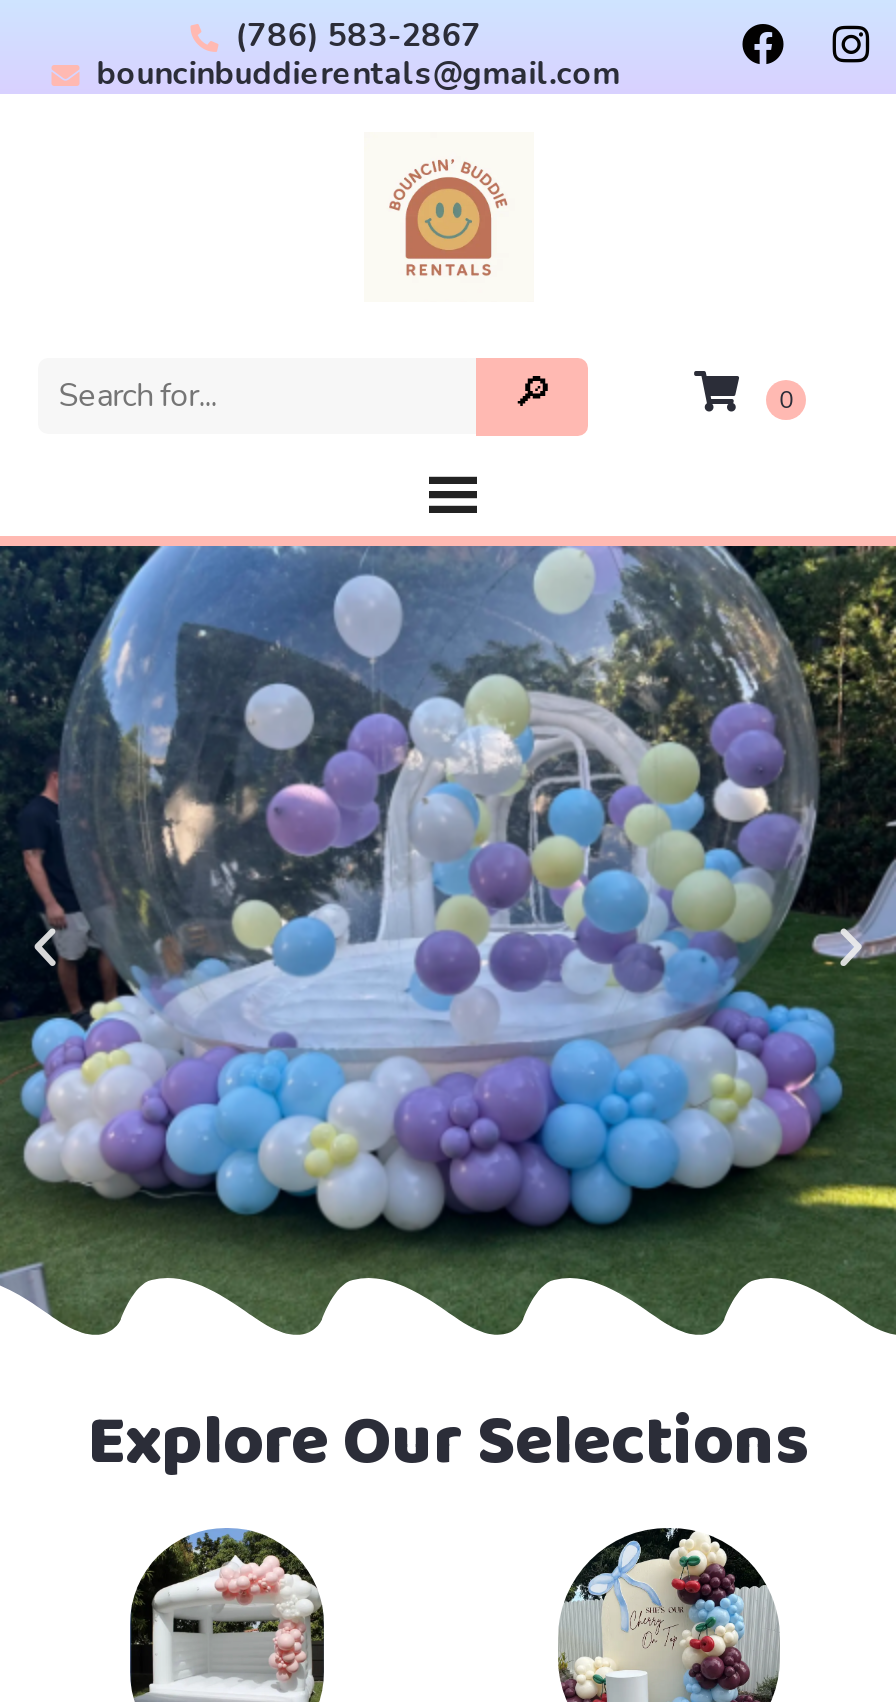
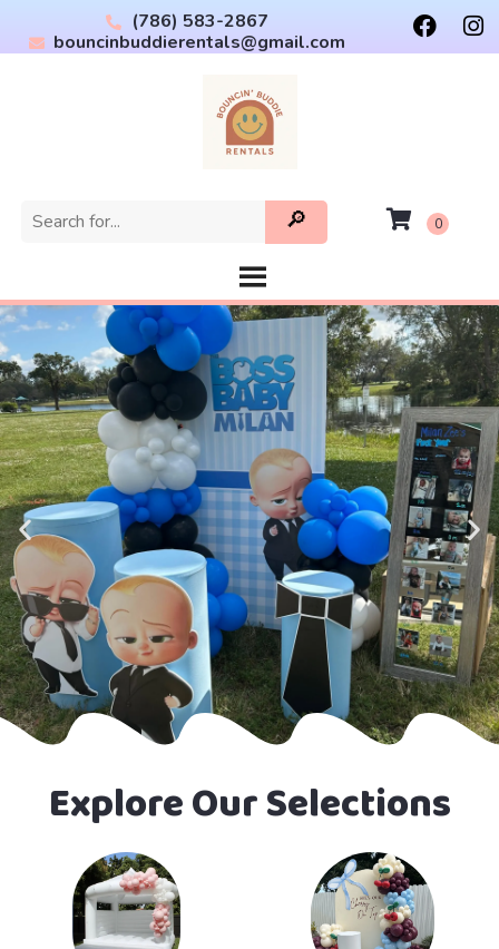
[6,544,890,1334] [image] -> [3,304,496,745] [image]

